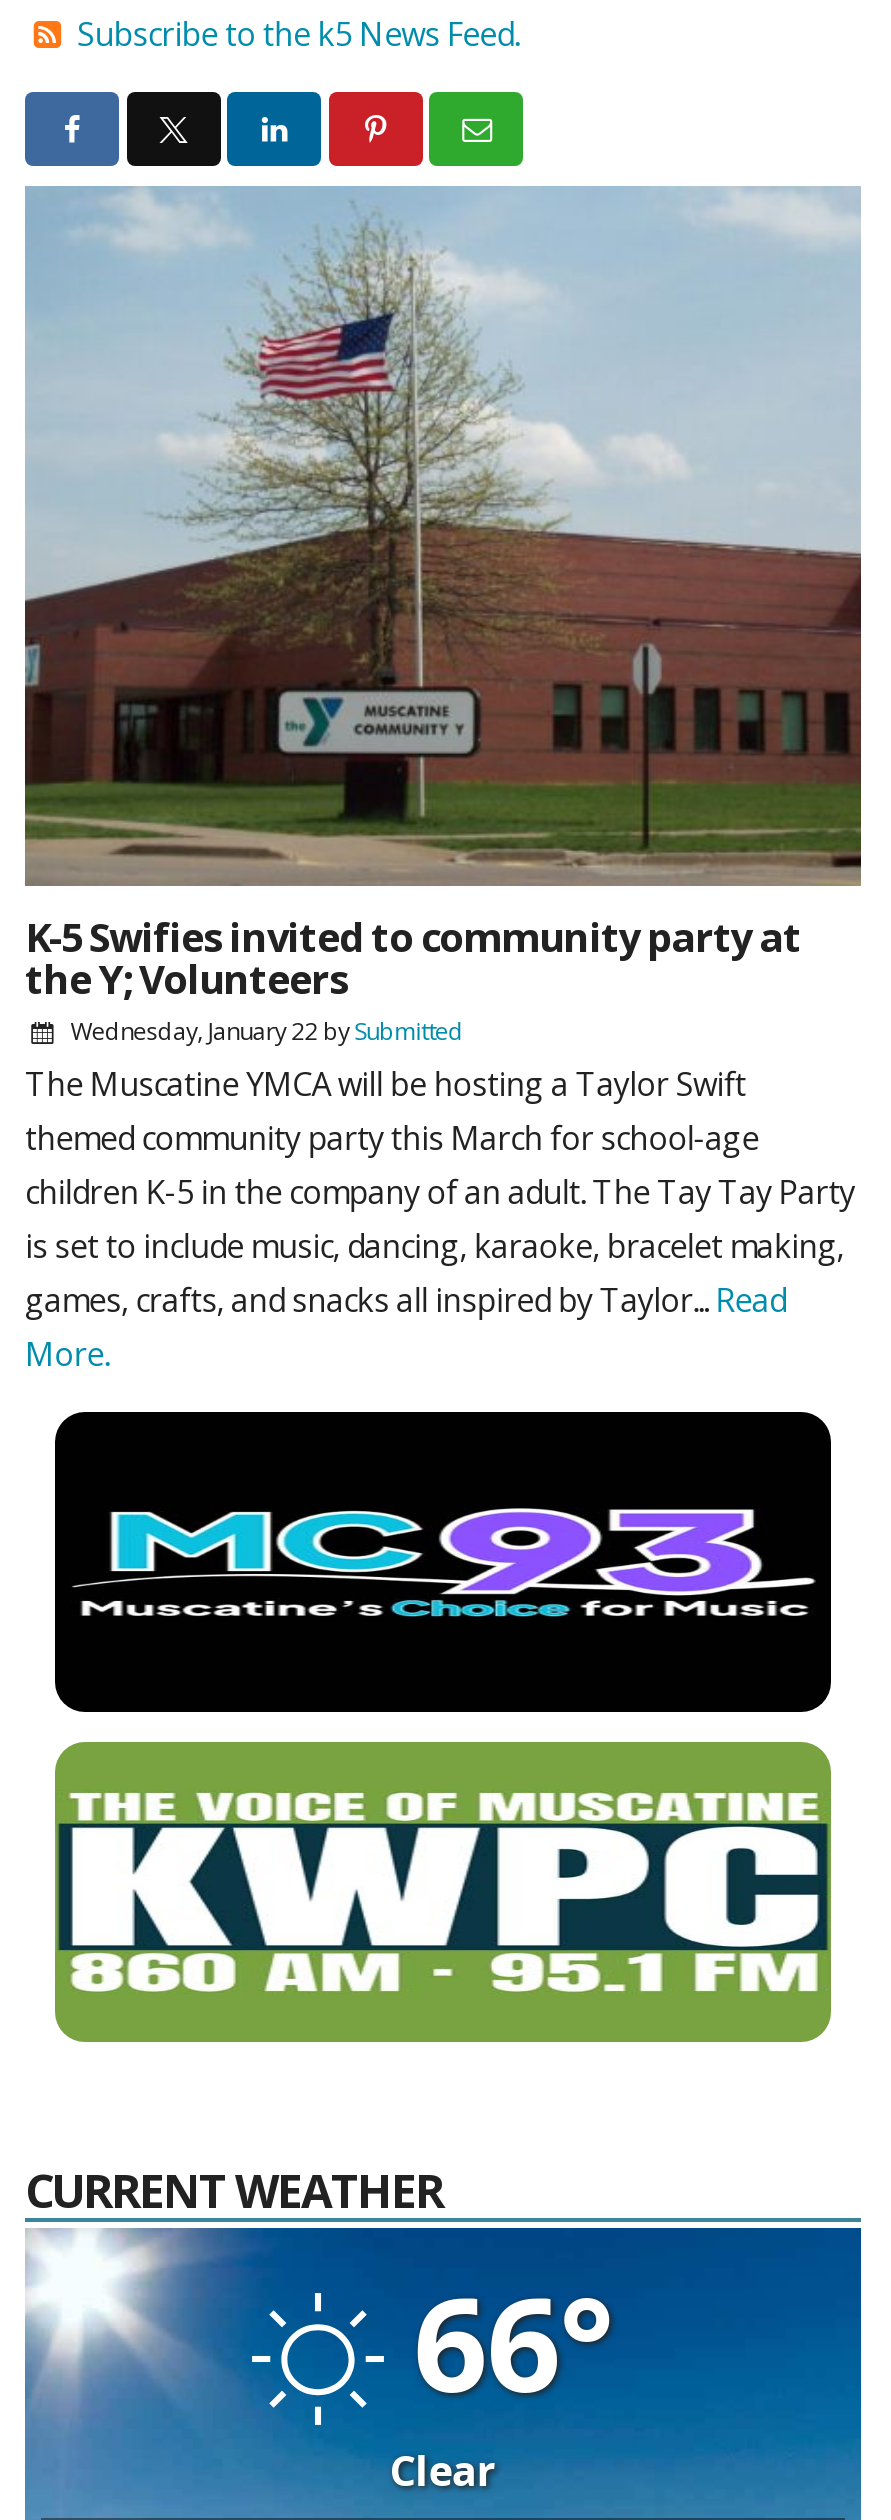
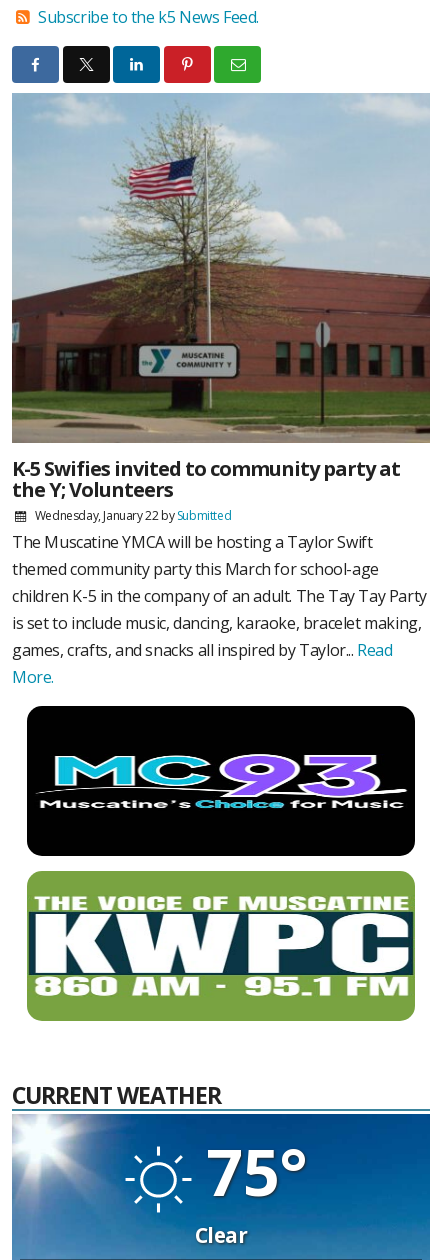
[413,2254,616,2430] 66° -> [206,1127,308,1215] 75°

